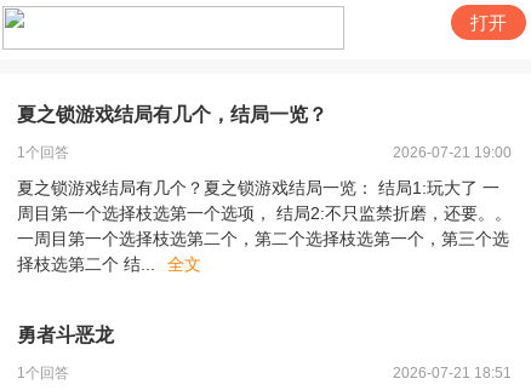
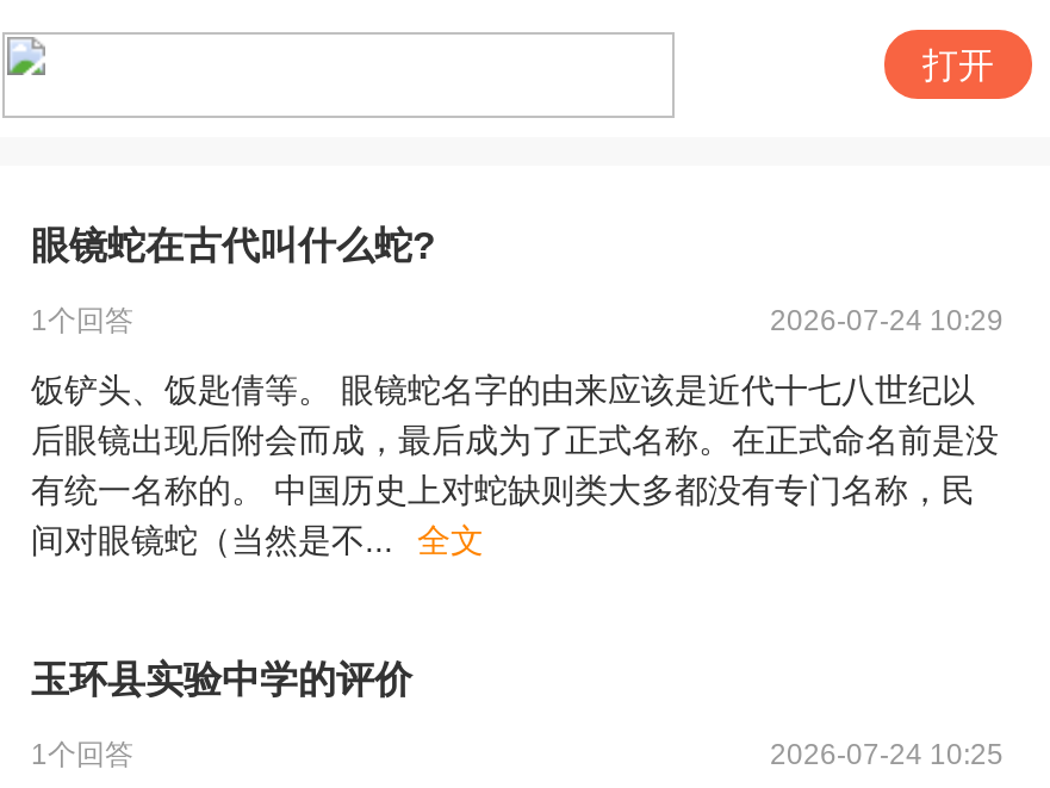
[17,104,327,125] 夏之锁游戏结局有几个，结局一览？ -> [31,225,436,266] 眼镜蛇在古代叫什么蛇?
[393,144,512,161] 2026-07-21 19:00 -> [770,304,1004,337] 2026-07-24 10:29
[17,178,512,274] 夏之锁游戏结局有几个？夏之锁游戏结局一览： 结局1:玩大了 一 | 周目第一个选择枝选第一个选项， 结局2:不只监禁折磨，还要。。 | 一周目第一个选择枝选第二个，第二个选择枝选第一个，第三个选 | 择枝选第二个 结... -> [31,371,999,559] 饭铲头、饭匙倩等。 眼镜蛇名字的由来应该是近代十七八世纪以 | 后眼镜出现后附会而成，最后成为了正式名称。在正式命名前是没 | 有统一名称的。 中国历史上对蛇缺则类大多都没有专门名称，民 | 间对眼镜蛇（当然是不...
[17,325,114,345] 勇者斗恶龙 -> [31,659,412,700] 玉环县实验中学的评价
[393,365,512,382] 2026-07-21 18:51 -> [770,738,1004,771] 2026-07-24 10:25

